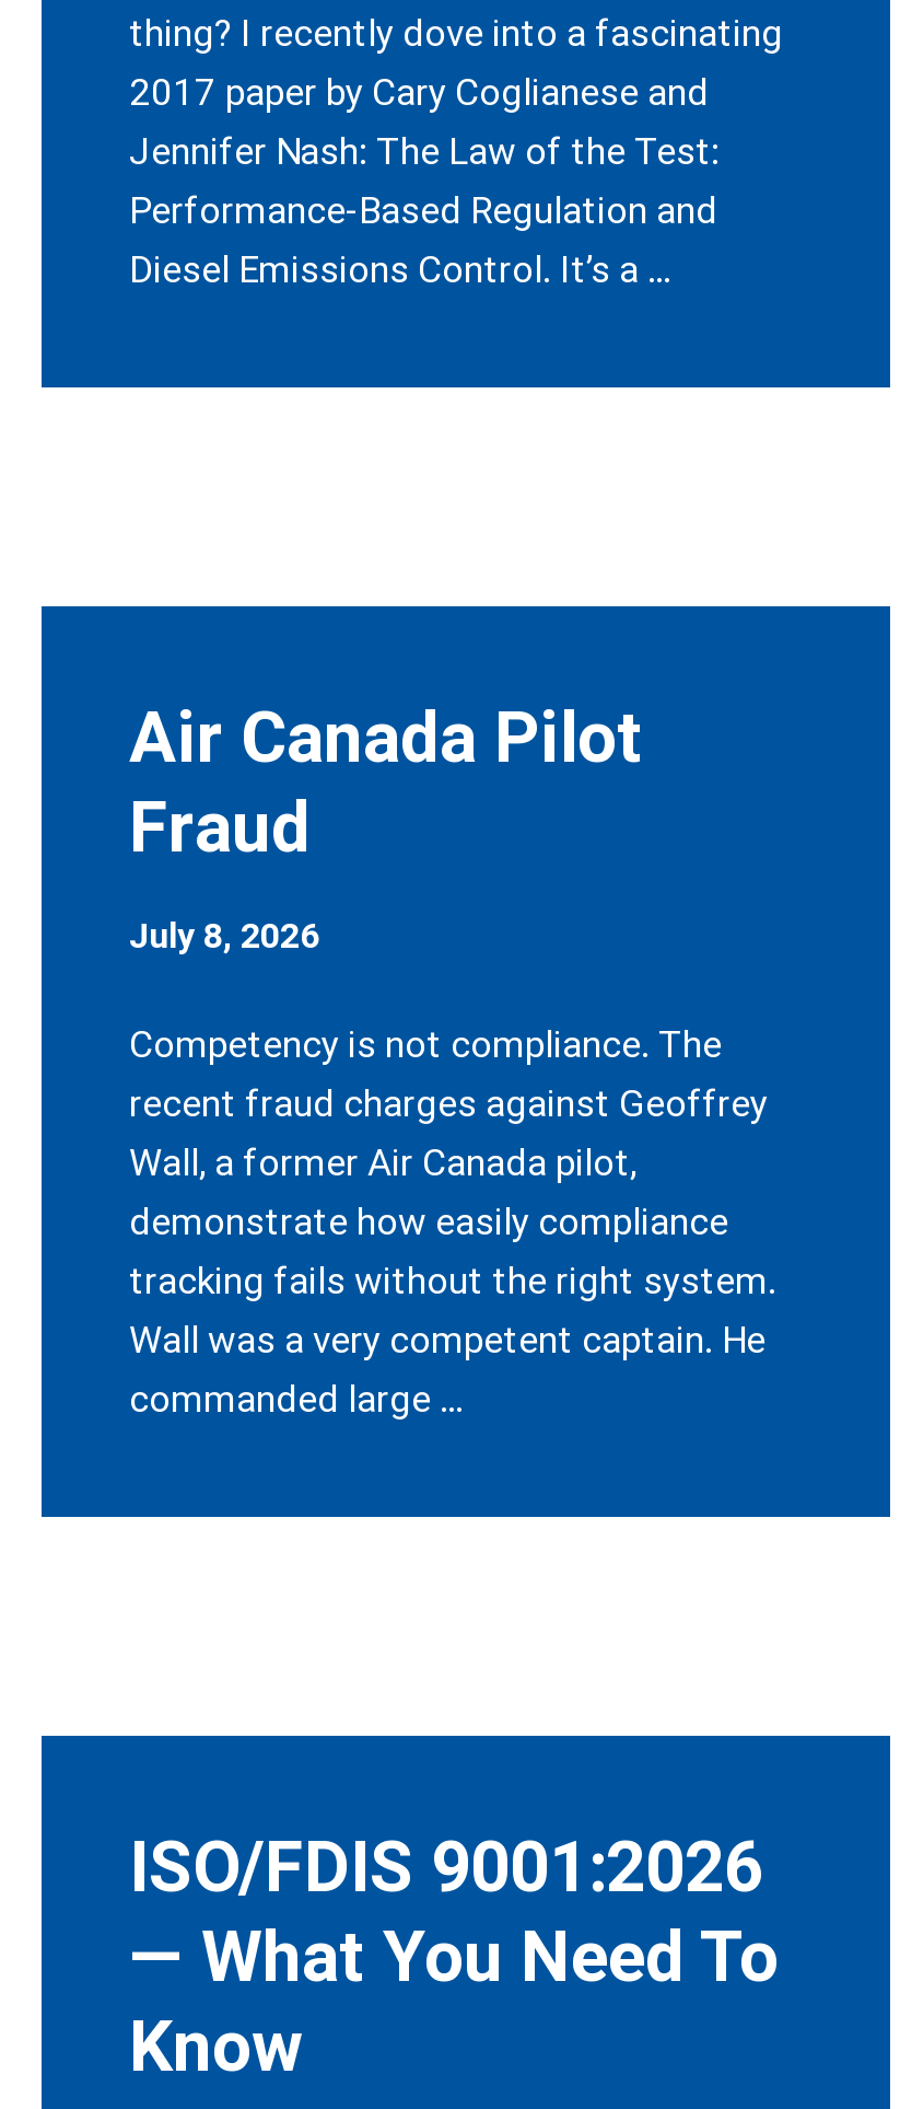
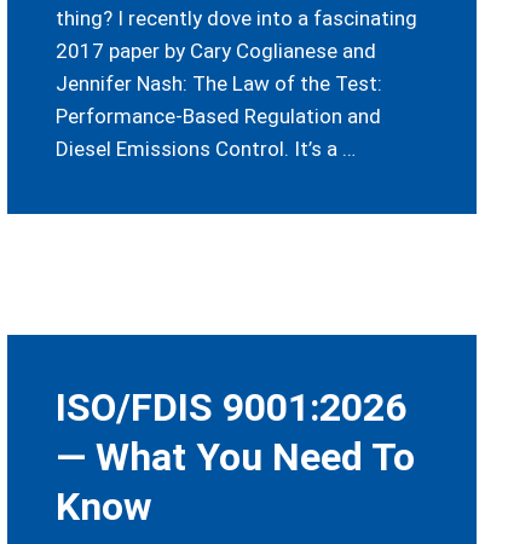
[129,695,776,1419] Air Canada Pilot | Fraud | July 8, 2026 | Competency is not compliance. The | recent fraud charges against Geoffrey | Wall, a former Air Canada pilot, | demonstrate how easily compliance | tracking fails without the right system. | Wall was a very competent captain. He | commanded large … -> none

